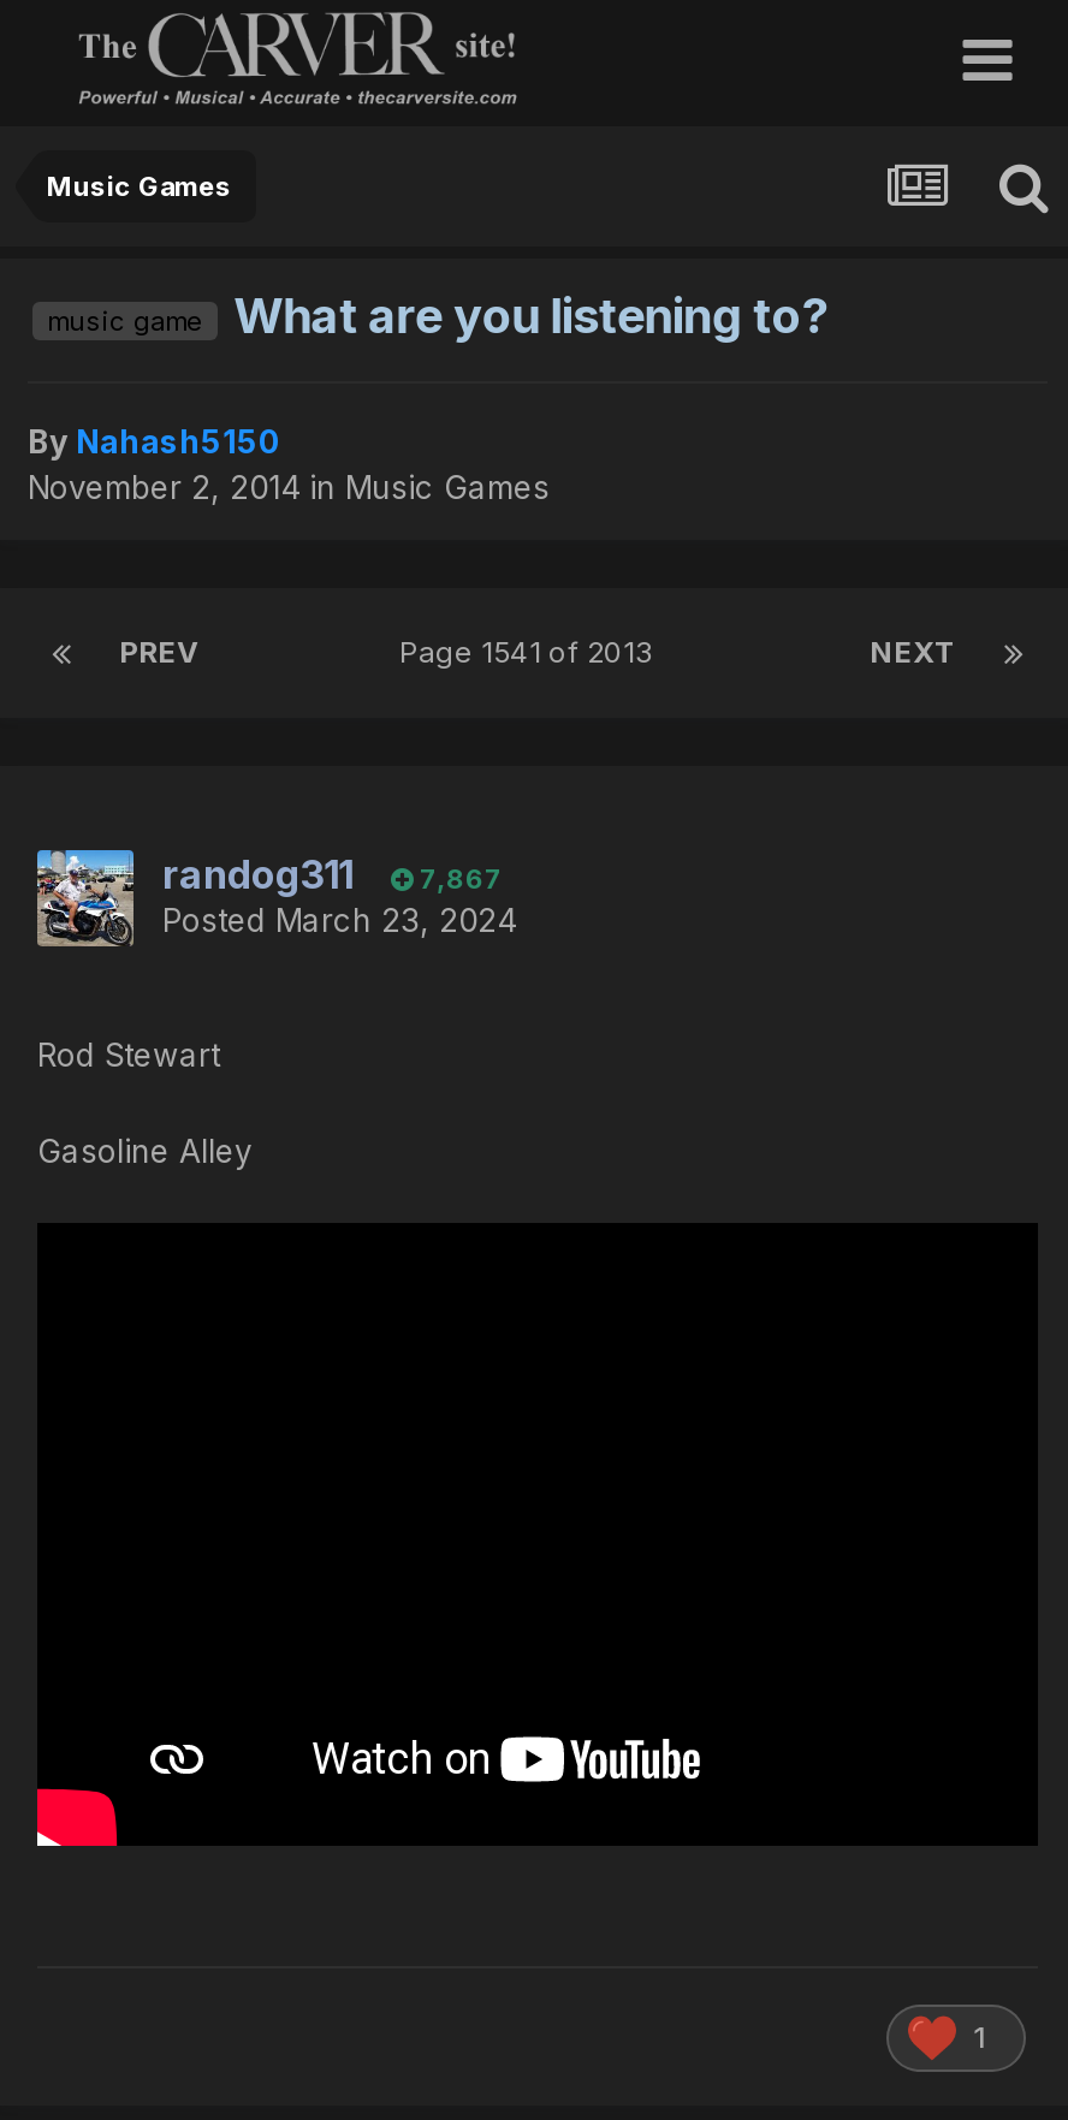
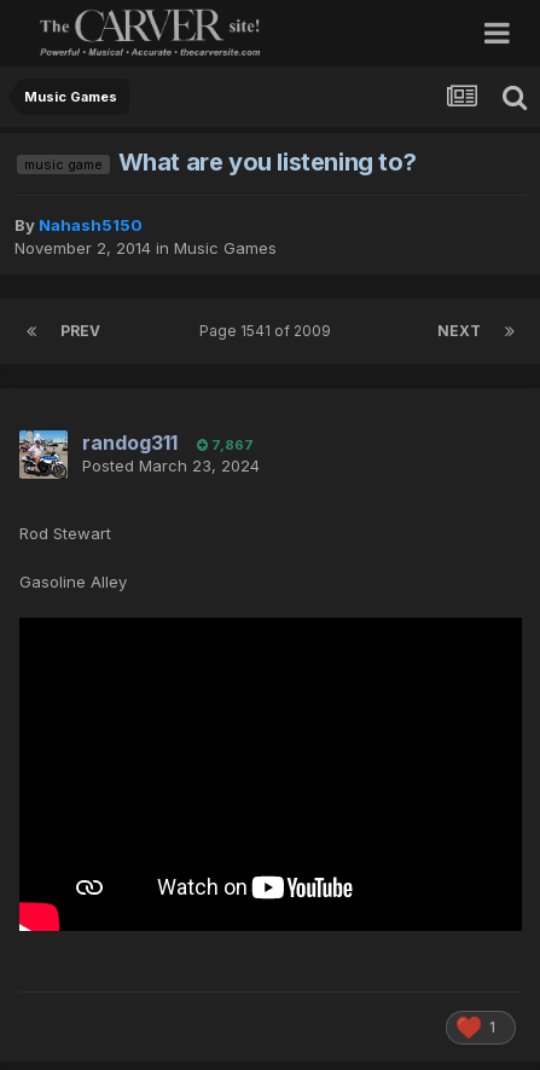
[399,635,669,671] Page 1541 of 2013 -> [199,322,338,340] Page 1541 of 2009

